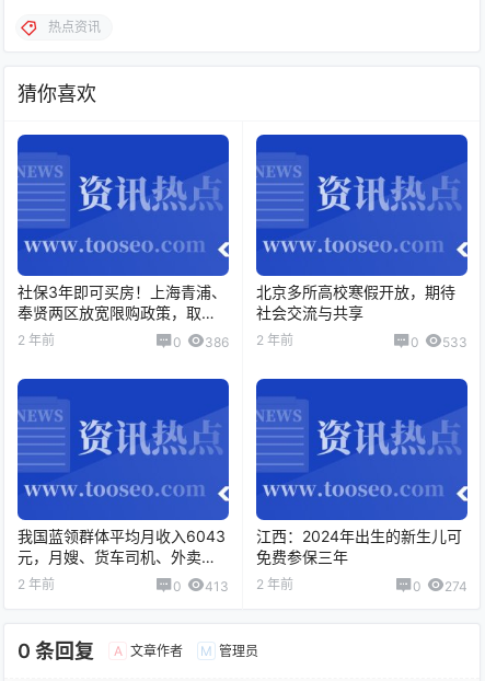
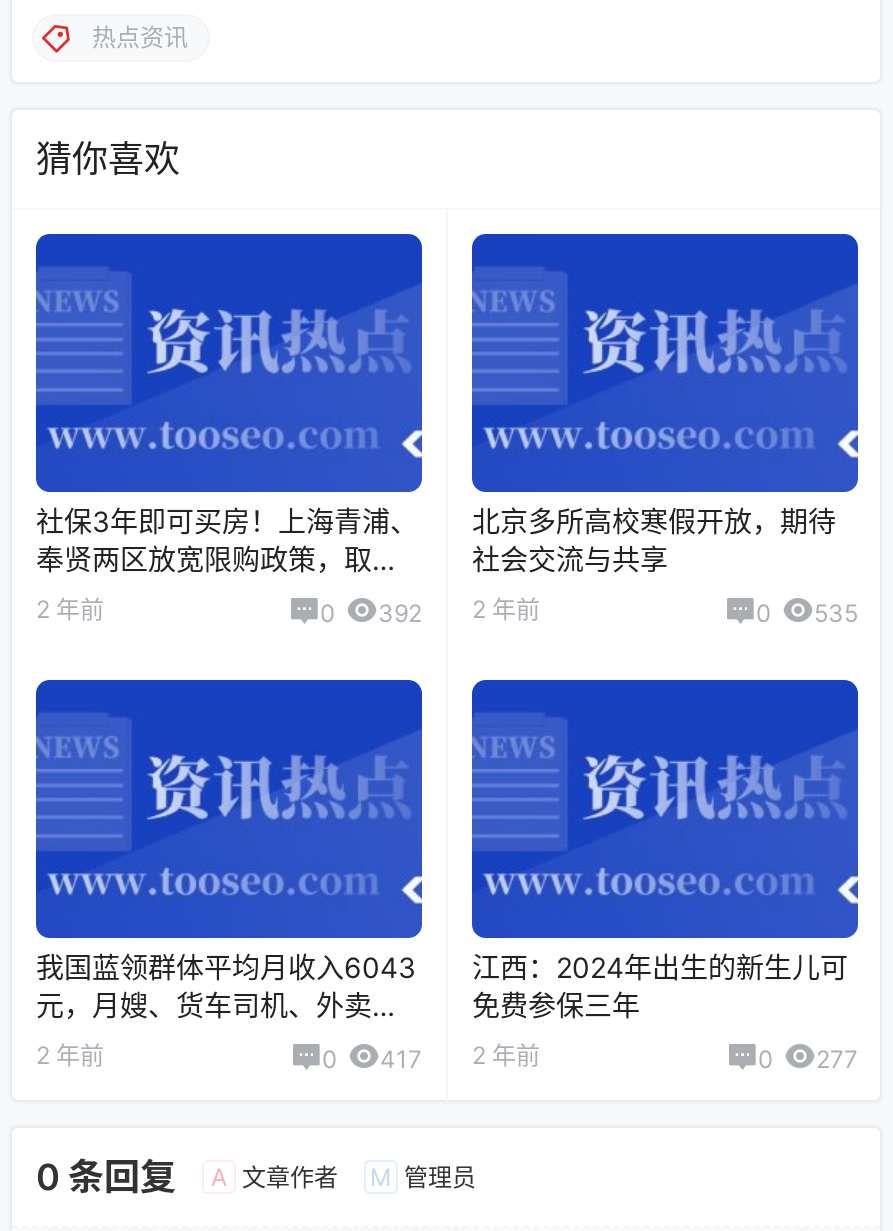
[205,334,229,350] 386 -> [378,598,422,628] 392
[442,334,467,350] 533 -> [814,598,858,628] 535
[205,578,229,595] 413 -> [380,1044,422,1074] 417
[444,578,467,595] 274 -> [816,1044,858,1074] 277

